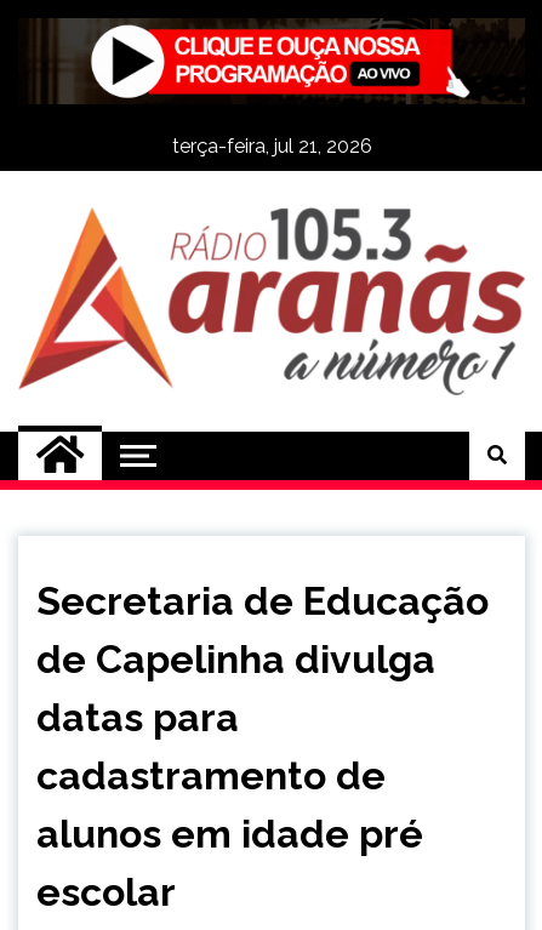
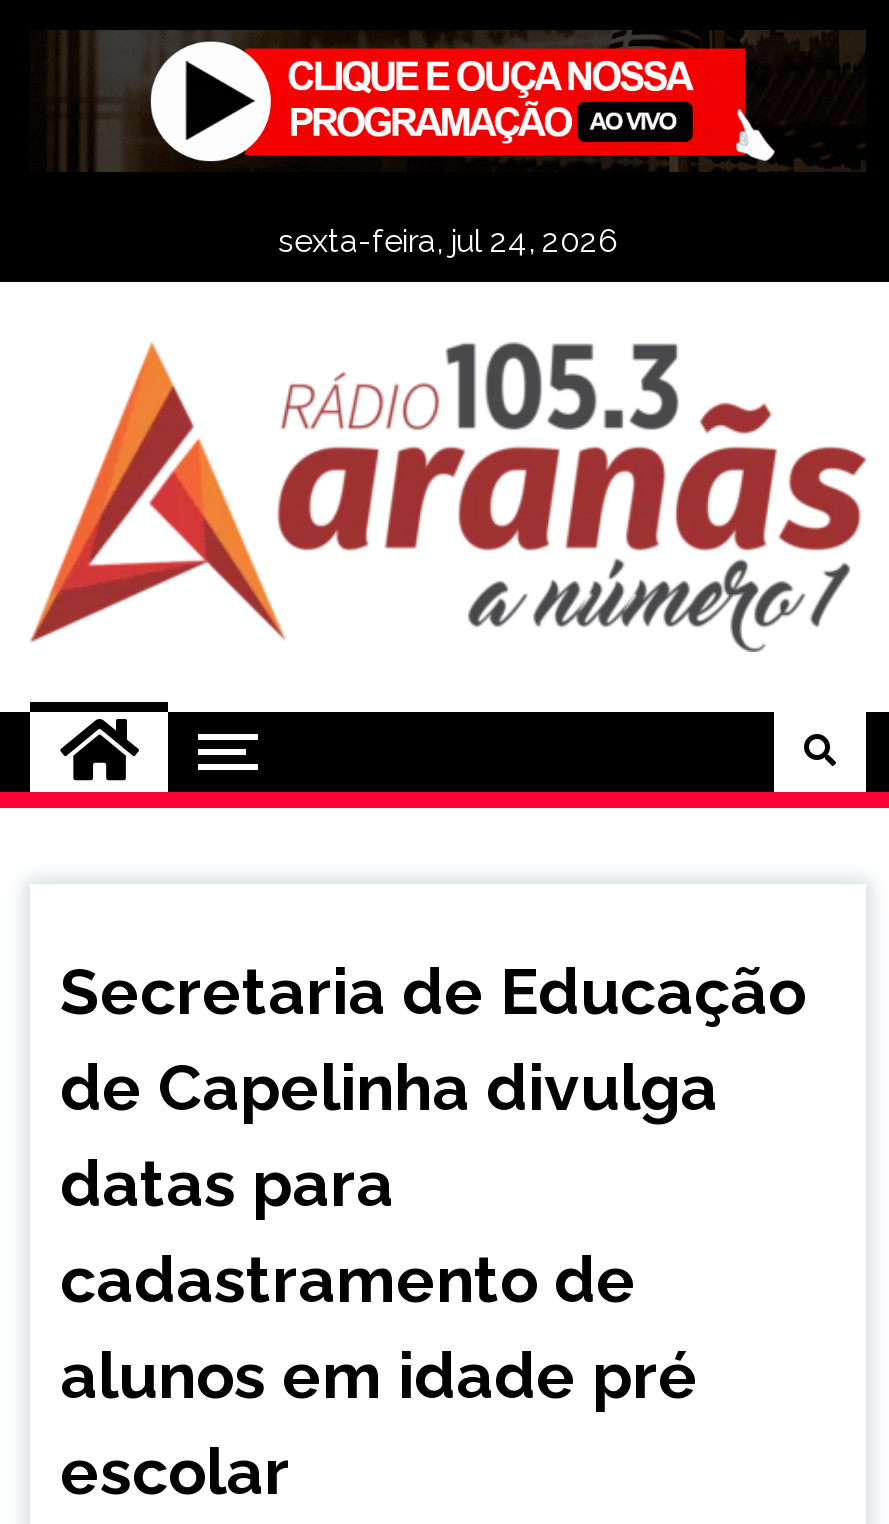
[172,135,372,158] terça-feira, jul 21, 2026 -> [278,222,618,260] sexta-feira, jul 24, 2026

